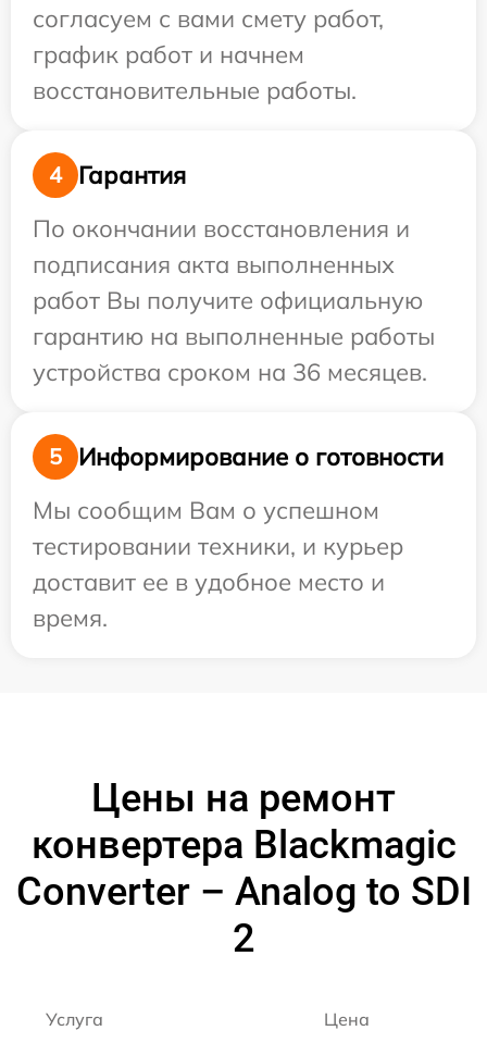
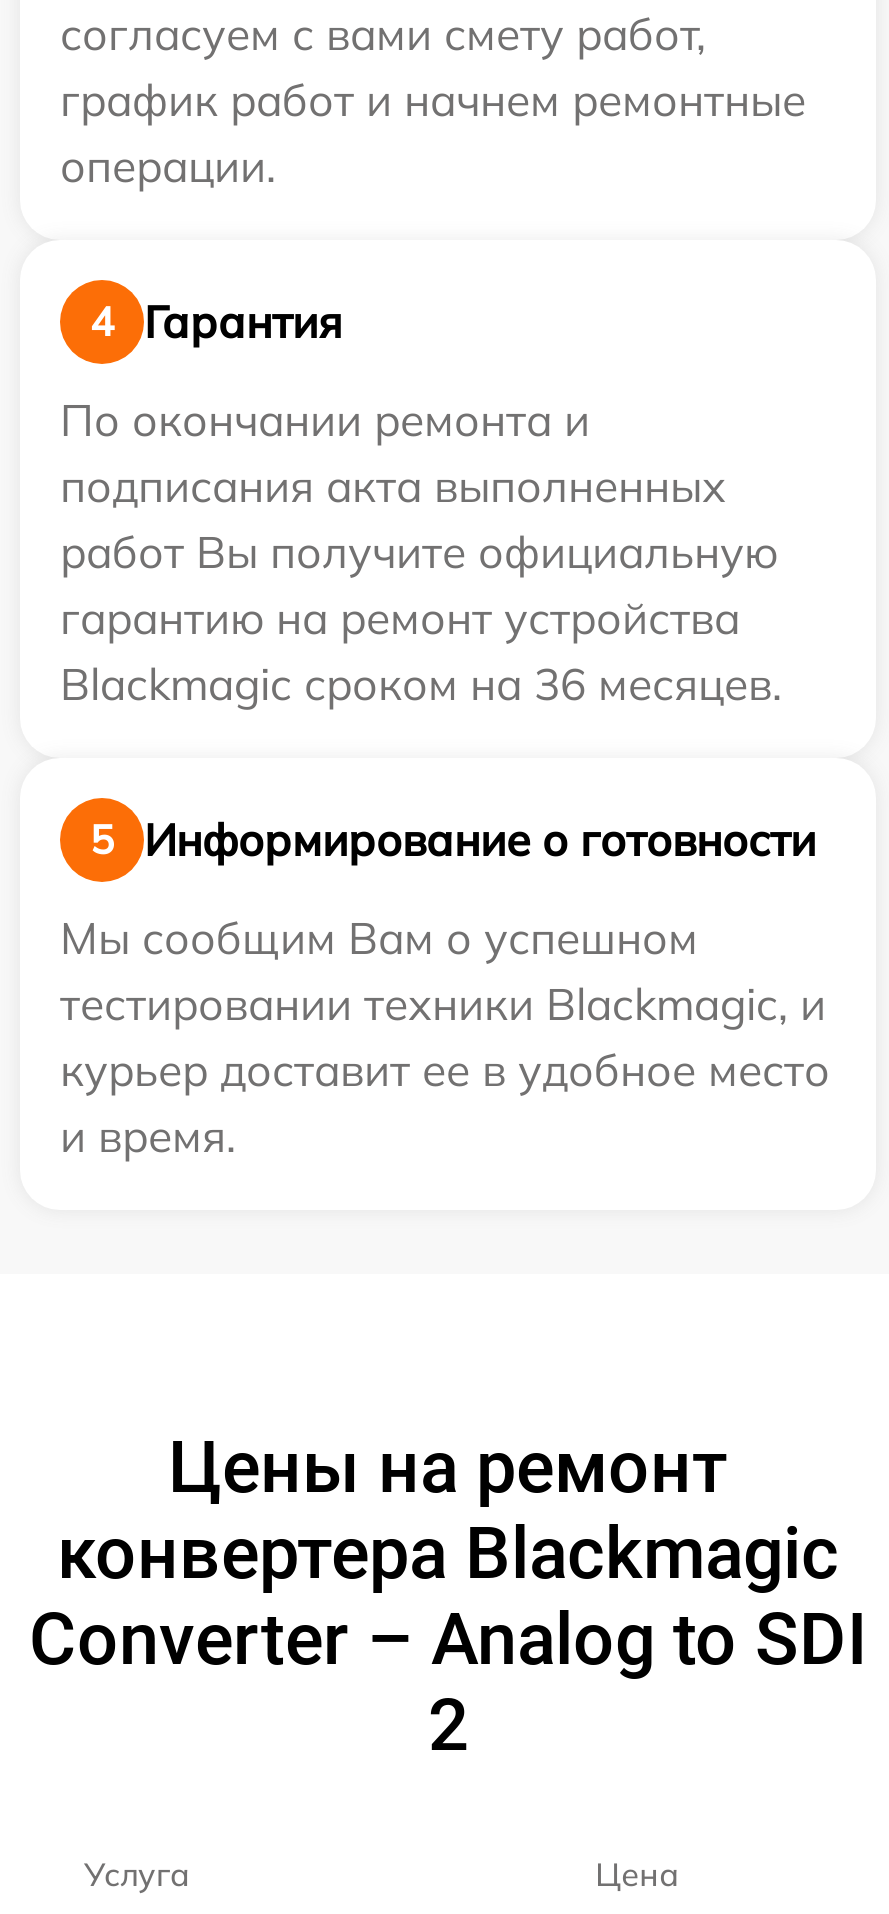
[33,39,357,106] график работ и начнем | восстановительные работы. -> [60,72,806,194] график работ и начнем ремонтные | операции.
[33,213,410,244] По окончании восстановления и -> [60,392,590,448] По окончании ремонта и
[33,321,435,351] гарантию на выполненные работы -> [60,590,740,646] гарантию на ремонт устройства
[33,357,427,387] устройства сроком на 36 месяцев. -> [60,656,782,712] Blackmagic сроком на 36 месяцев.
[33,531,403,633] тестировании техники, и курьер | доставит ее в удобное место и | время. -> [60,976,830,1164] тестировании техники Blackmagic, и | курьер доставит ее в удобное место | и время.

